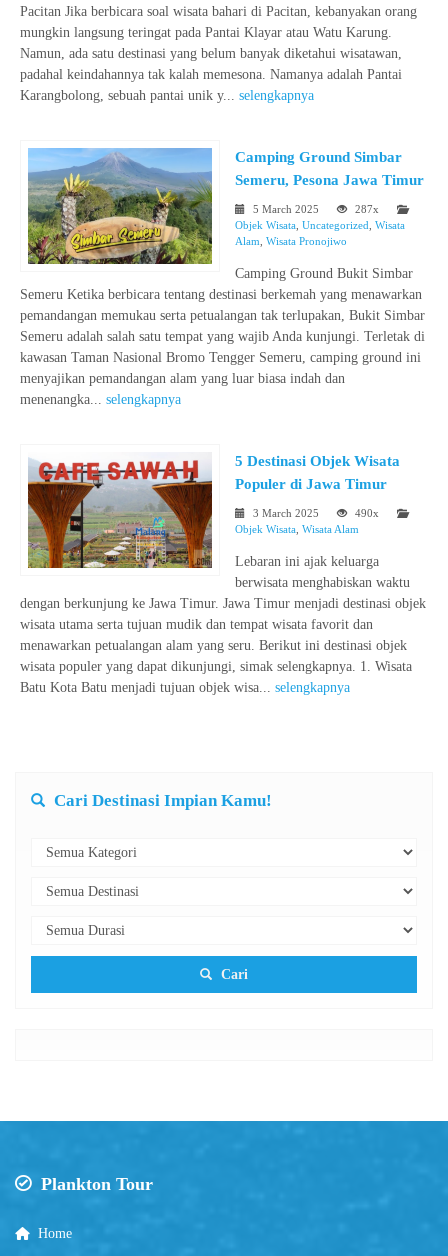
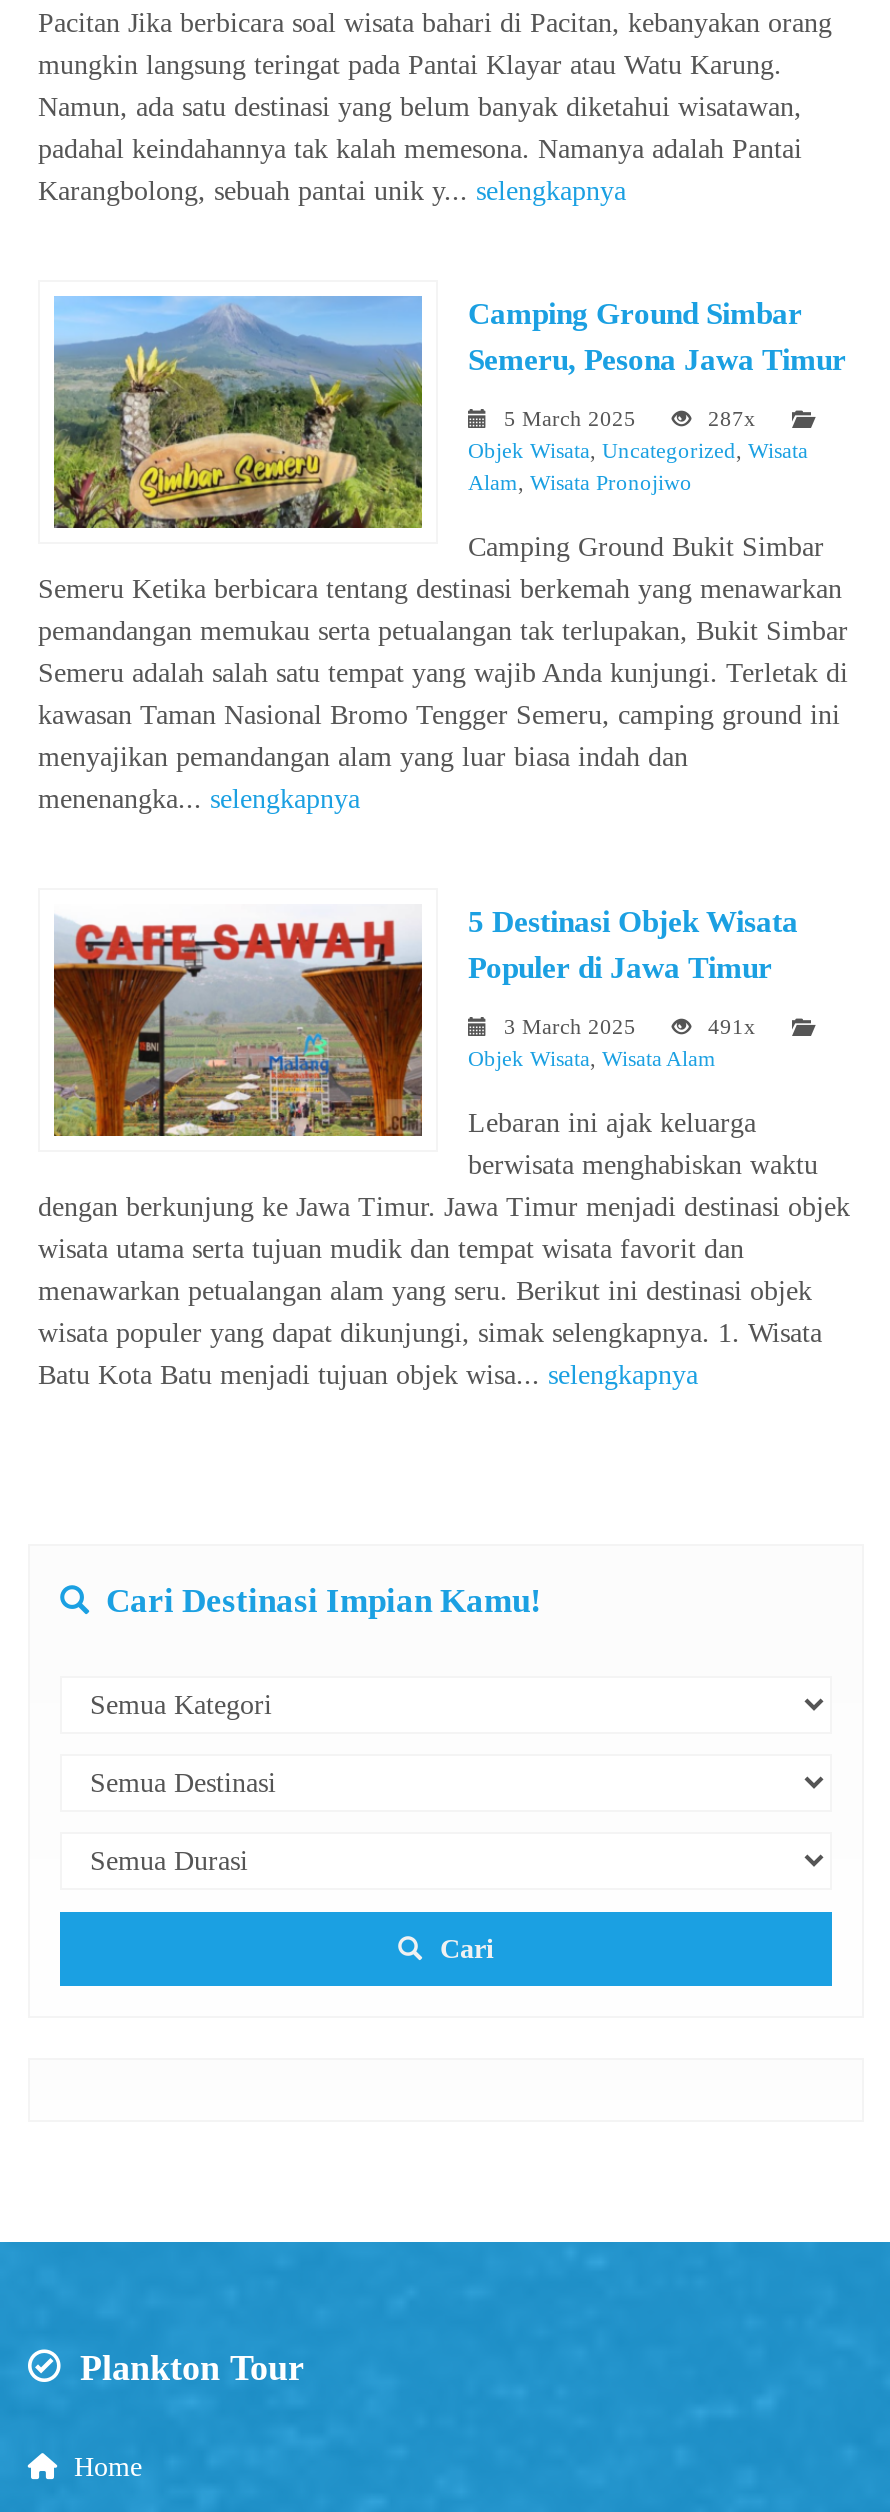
[352,507,382,519] 490x -> [702,1014,762,1038] 491x

